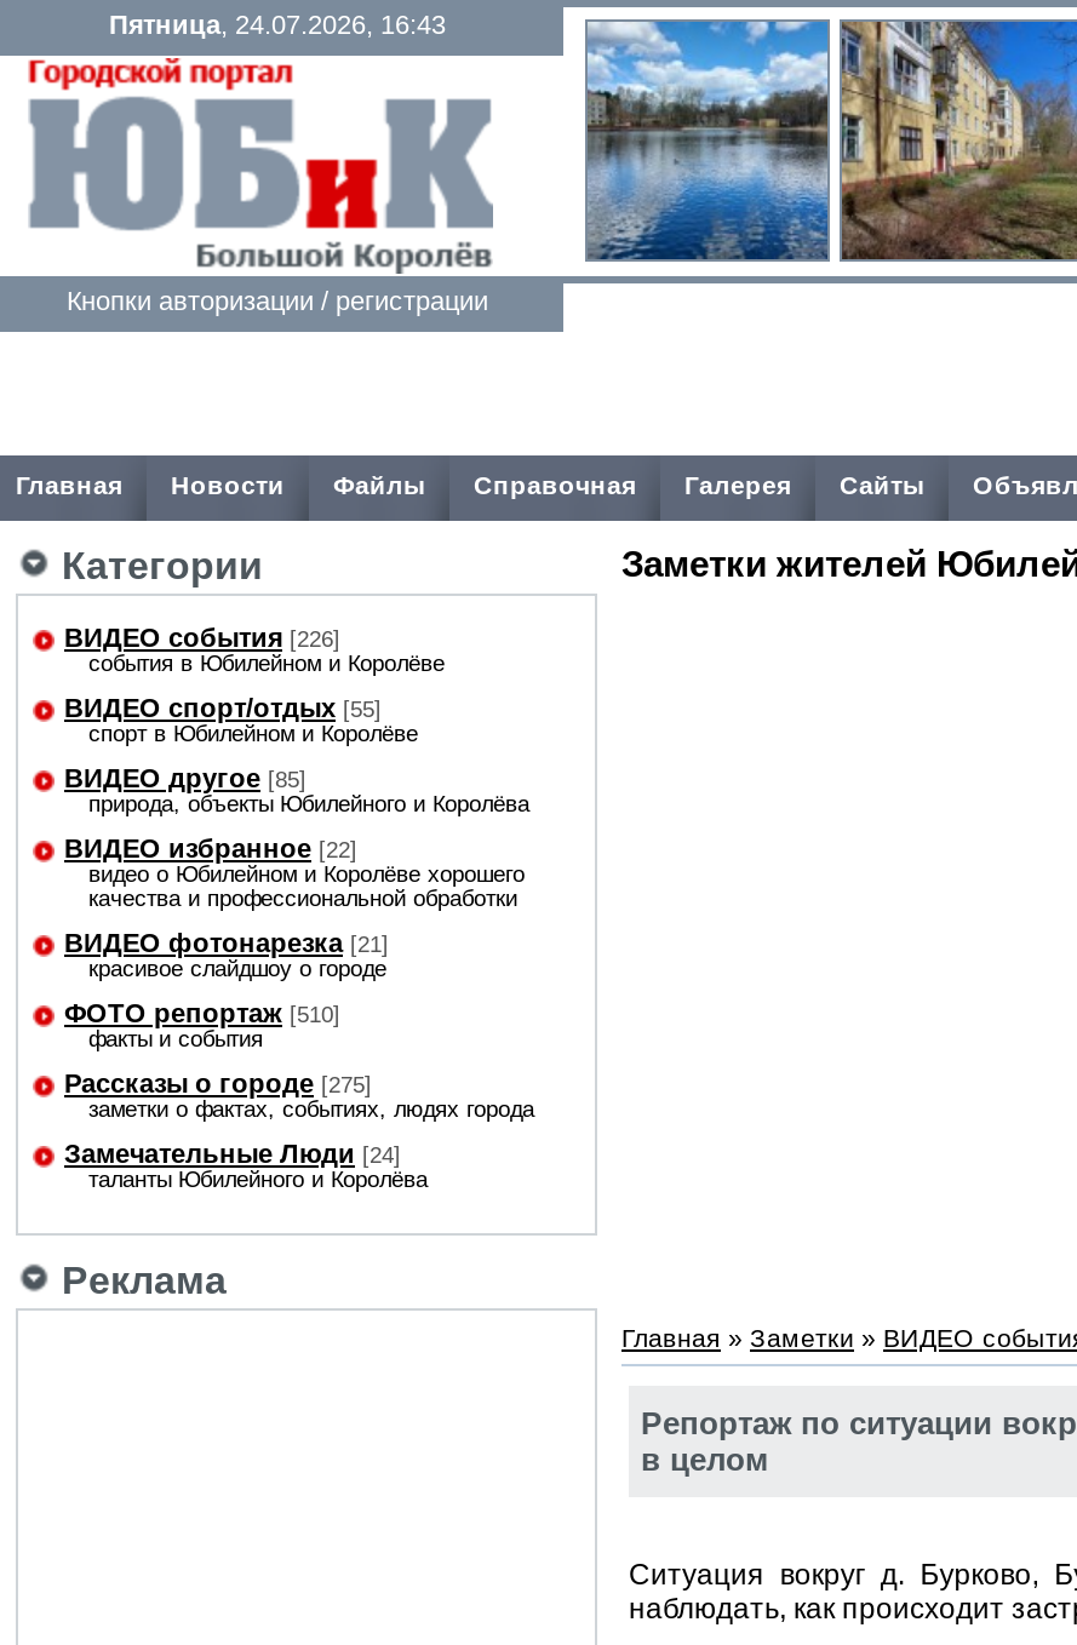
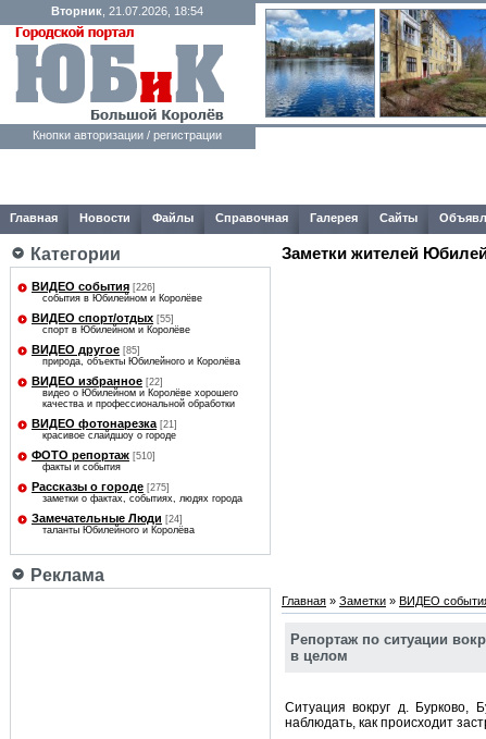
[109,10,446,39] Пятница, 24.07.2026, 16:43 -> [51,4,203,17] Вторник, 21.07.2026, 18:54

